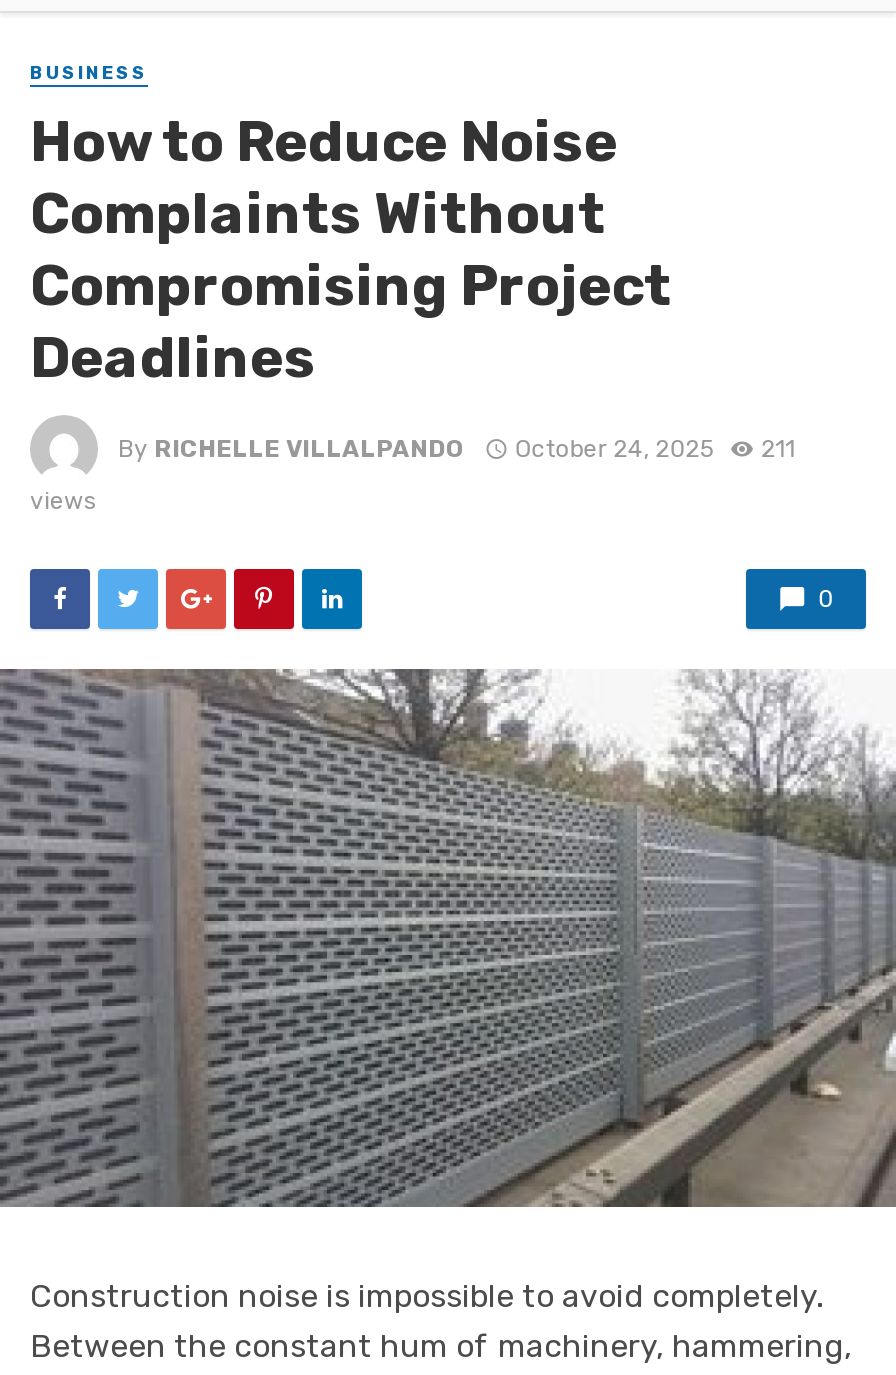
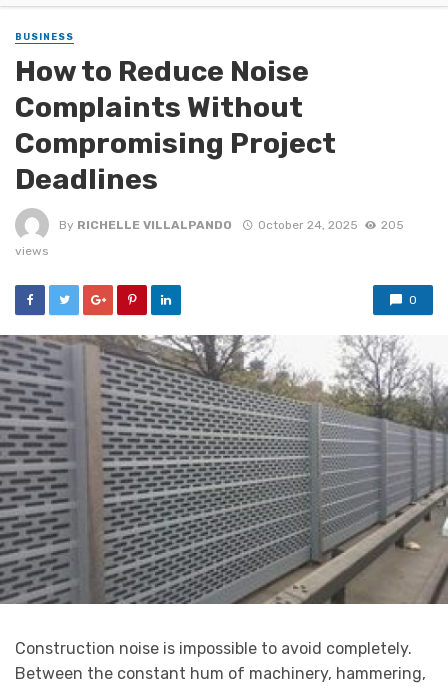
[118,434,795,462] By RICHELLE VILLALPANDO October 24, 2025 211 -> [59,218,404,232] By RICHELLE VILLALPANDO October 24, 2025 205

